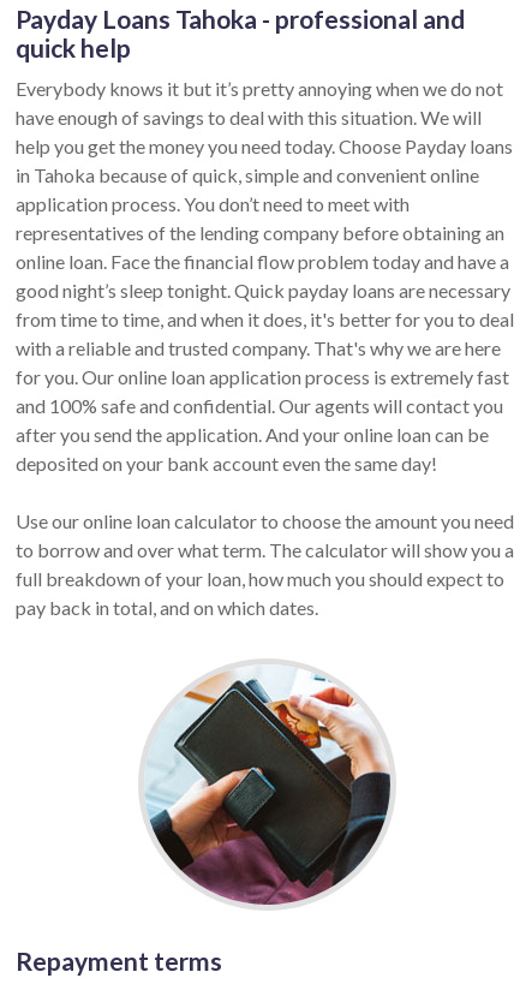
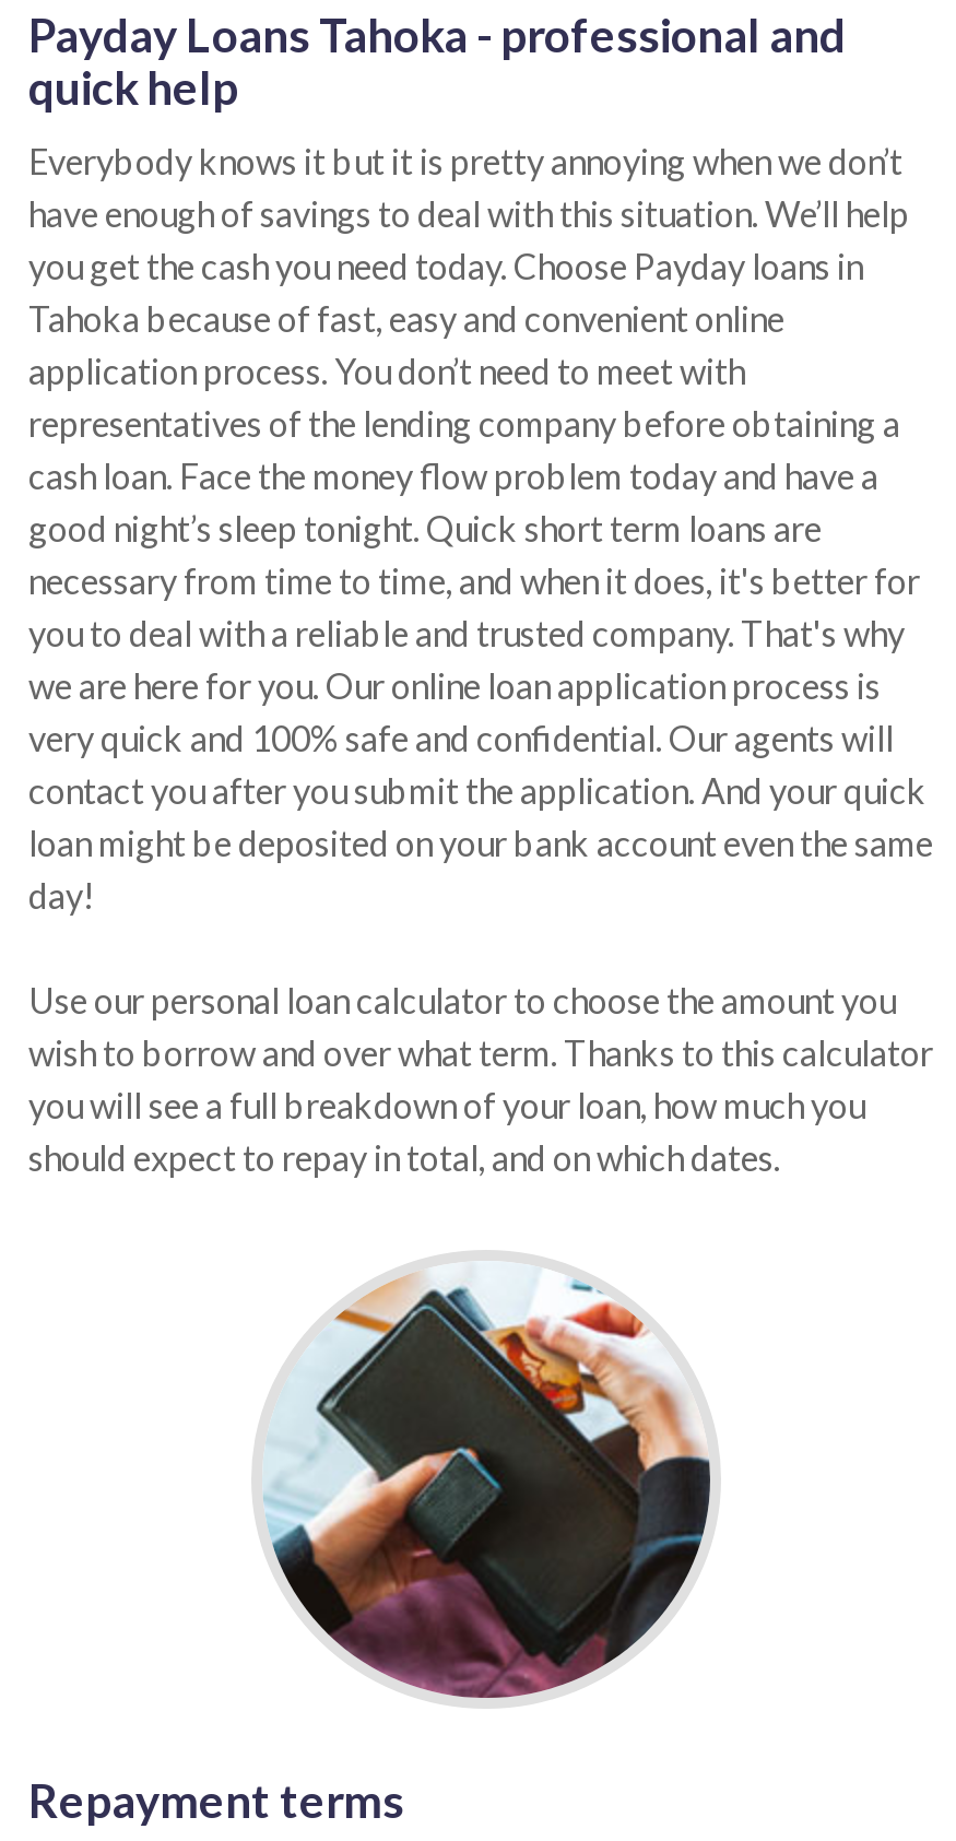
[16,77,513,186] Everybody knows it but it’s pretty annoying when we do not | have enough of savings to deal with this situation. We will | help you get the money you need today. Choose Payday loans | in Tahoka because of quick, simple and convenient online -> [28,140,909,339] Everybody knows it but it is pretty annoying when we don’t | have enough of savings to deal with this situation. We’ll help | you get the cash you need today. Choose Payday loans in | Tahoka because of fast, easy and convenient online
[16,221,514,475] representatives of the lending company before obtaining an | online loan. Face the financial flow problem today and have a | good night’s sleep tonight. Quick payday loans are necessary | from time to time, and when it does, it's better for you to deal | with a reliable and trusted company. That's why we are here | for you. Our online loan application process is extremely fast | and 100% safe and confidential. Our agents will contact you | after you send the application. And your online loan can be | deposited on your bank account even the same day! -> [28,402,933,916] representatives of the lending company before obtaining a | cash loan. Face the money flow problem today and have a | good night’s sleep tonight. Quick short term loans are | necessary from time to time, and when it does, it's better for | you to deal with a reliable and trusted company. That's why | we are here for you. Our online loan application process is | very quick and 100% safe and confidential. Our agents will | contact you after you submit the application. And your quick | loan might be deposited on your bank account even the same | day!
[16,509,514,619] Use our online loan calculator to choose the amount you need | to borrow and over what term. The calculator will show you a | full breakdown of your loan, how much you should expect to | pay back in total, and on which dates. -> [28,979,933,1178] Use our personal loan calculator to choose the amount you | wish to borrow and over what term. Thanks to this calculator | you will see a full breakdown of your loan, how much you | should expect to repay in total, and on which dates.

